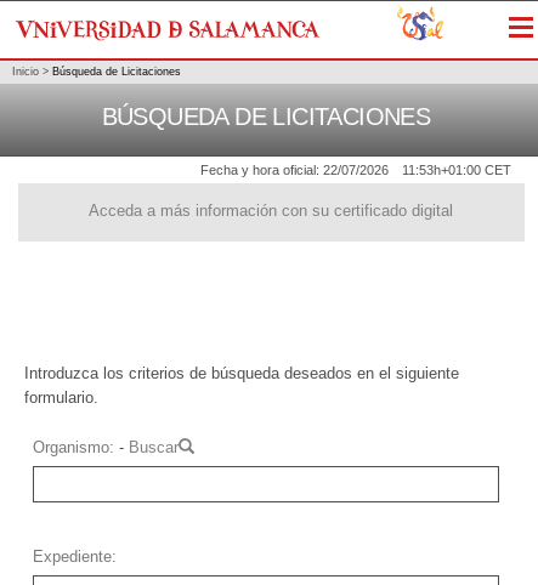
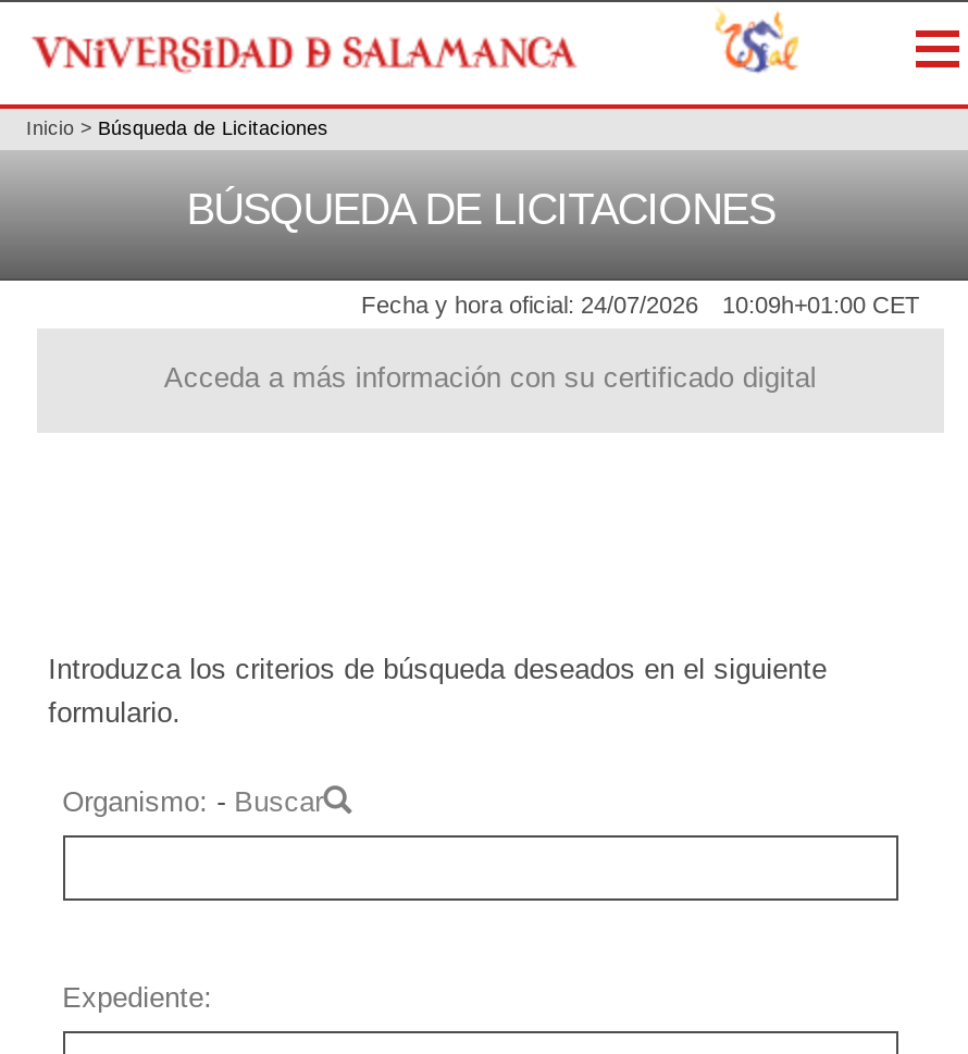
[200,163,389,178] Fecha y hora oficial: 22/07/2026 -> [361,292,698,318] Fecha y hora oficial: 24/07/2026
[402,163,511,178] 11:53h+01:00 CET -> [722,292,920,318] 10:09h+01:00 CET

